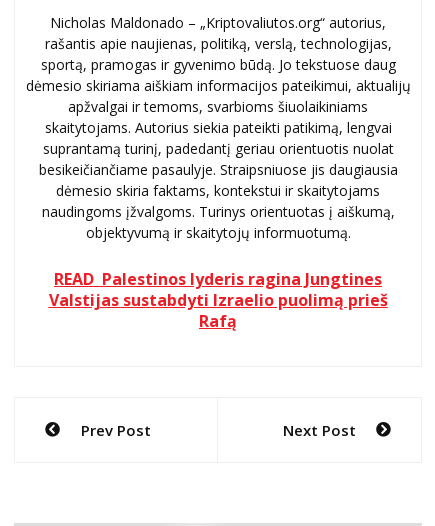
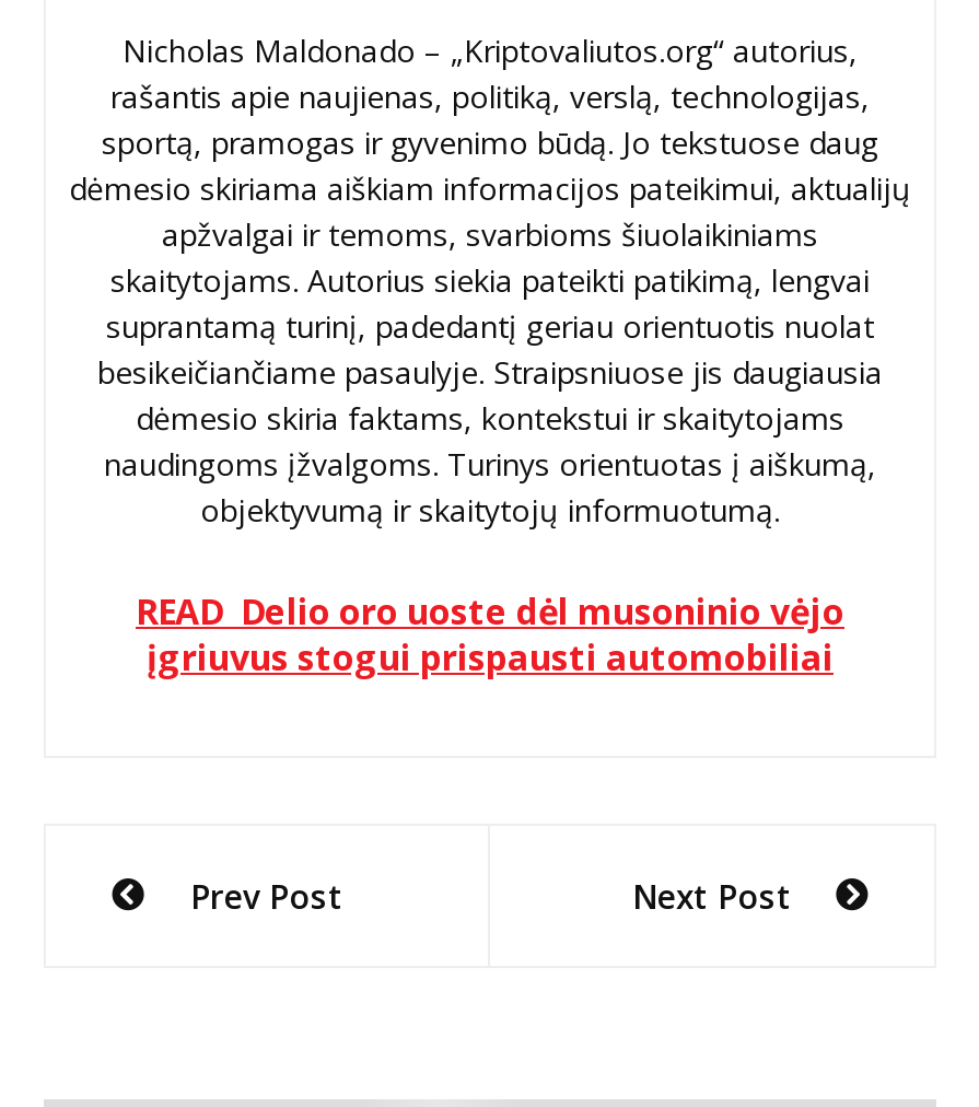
[48,268,387,332] READ Palestinos lyderis ragina Jungtines | Valstijas sustabdyti Izraelio puolimą prieš | Rafą -> [136,587,844,681] READ Delio oro uoste dėl musoninio vėjo | įgriuvus stogui prispausti automobiliai

